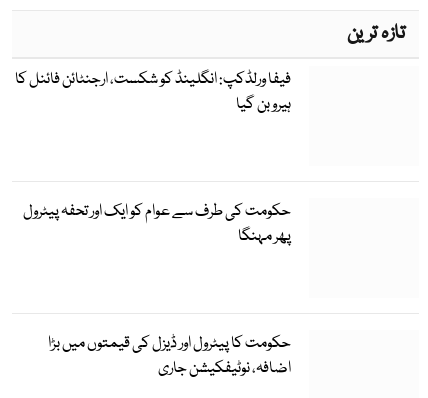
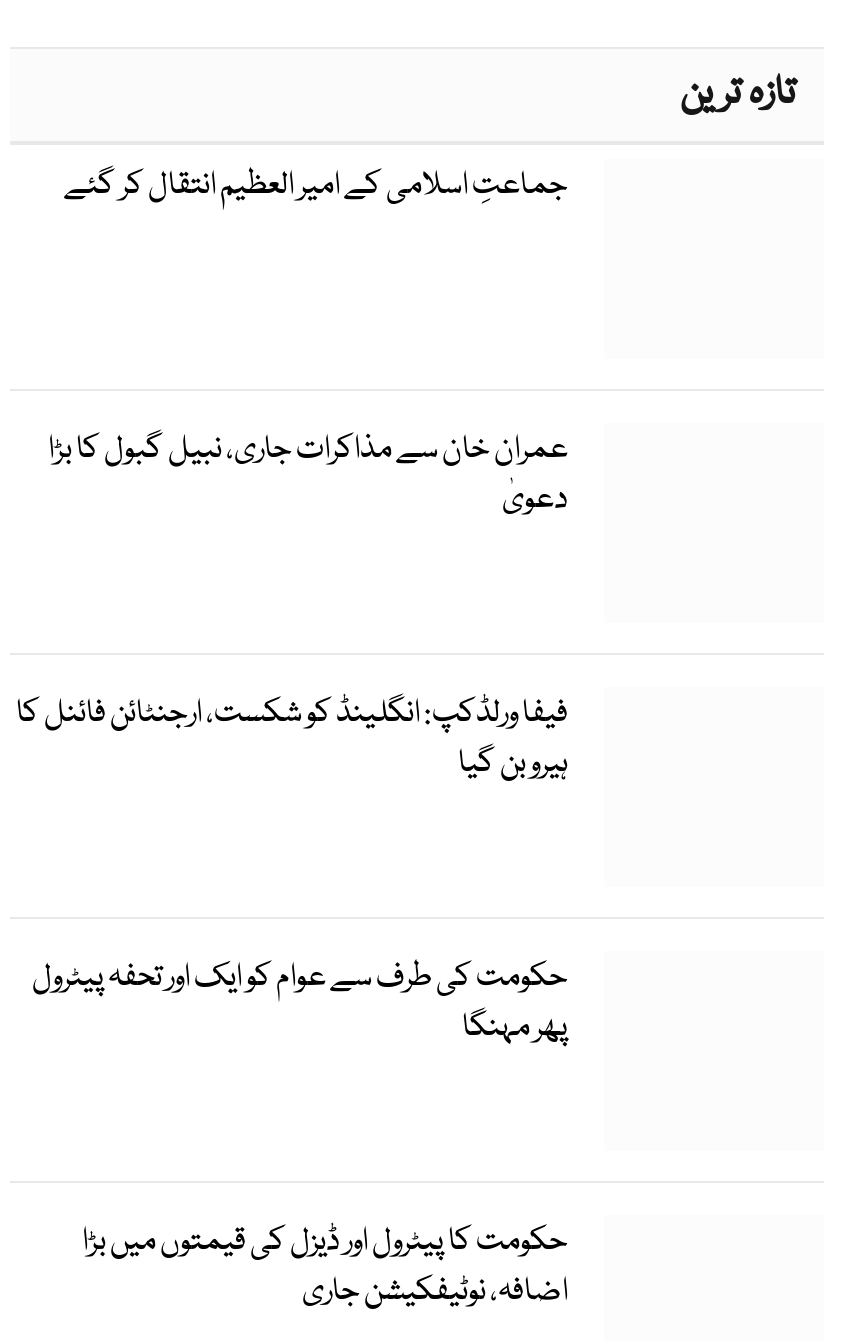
none -> [48,427,568,525] عمران خان سے مذاکرات جاری، نبیل گبول کا بڑا | دعویٰ
none -> [64,163,568,211] جماعتِ اسلامی کے امیر العظیم انتقال کر گئے

